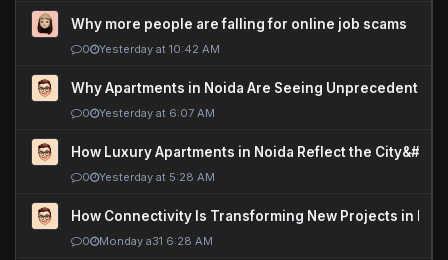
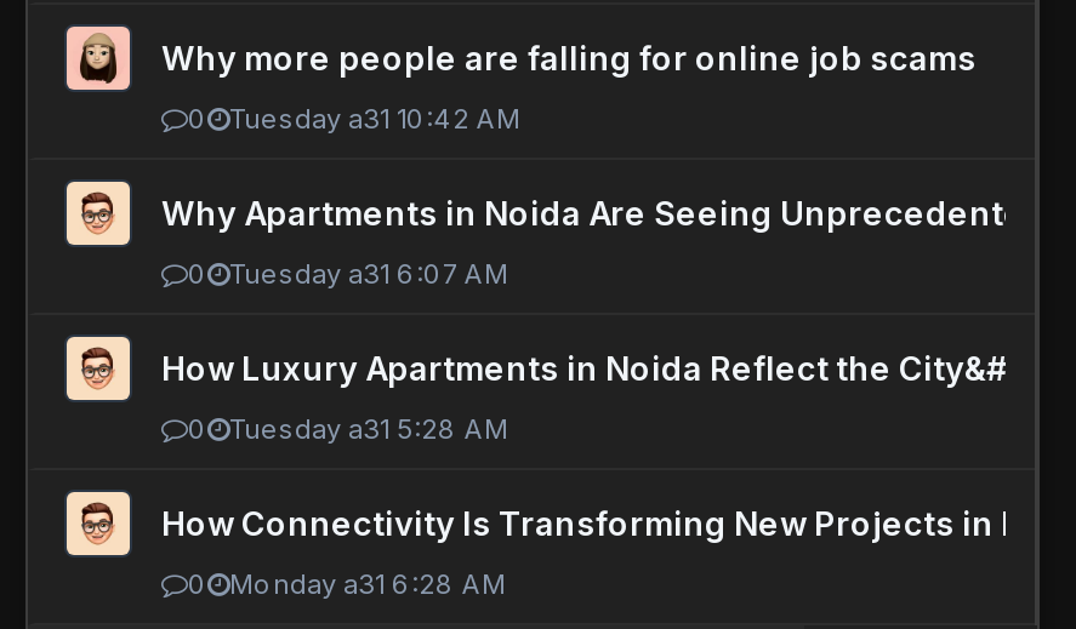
[99,42,220,56] Yesterday at 10:42 AM -> [229,102,520,136] Tuesday a31 10:42 AM
[99,106,215,120] Yesterday at 6:07 AM -> [229,257,508,291] Tuesday a31 6:07 AM
[99,170,215,184] Yesterday at 5:28 AM -> [229,412,508,446] Tuesday a31 5:28 AM

